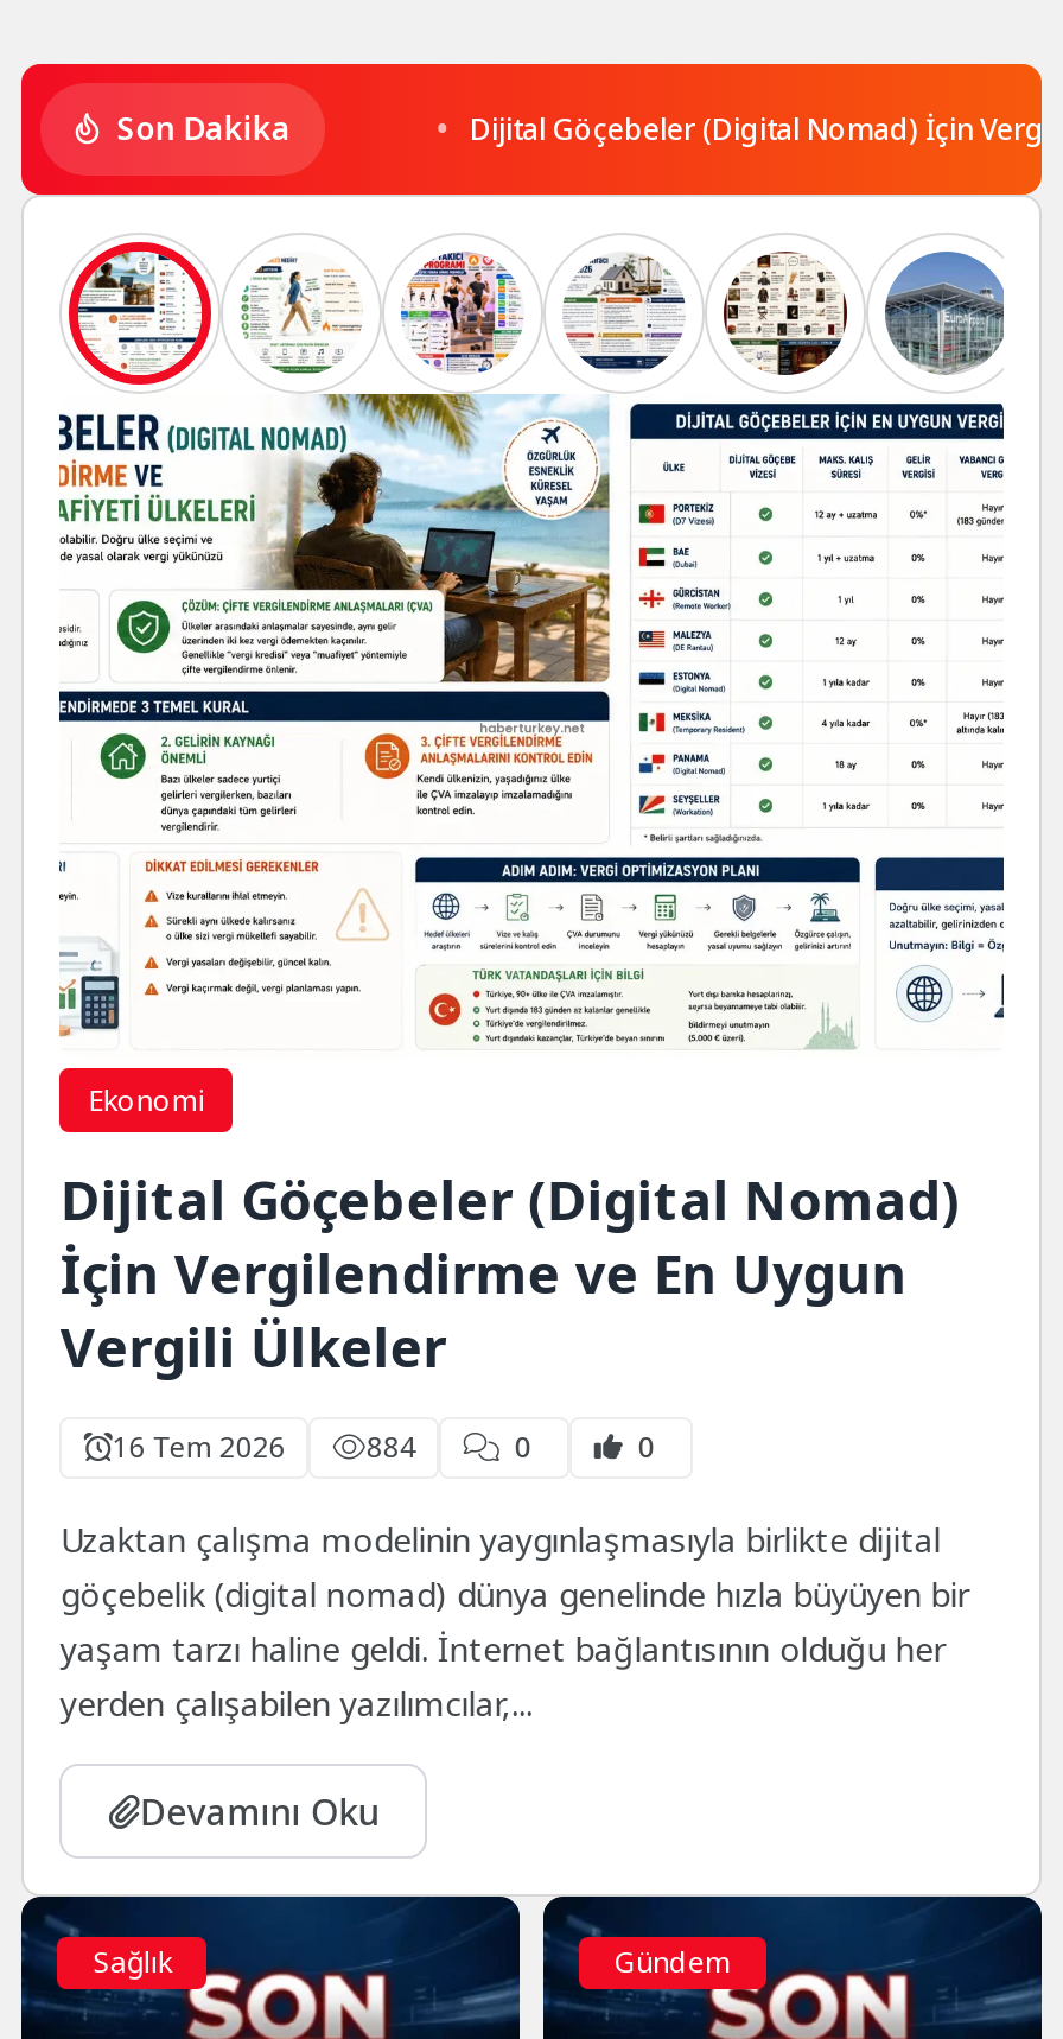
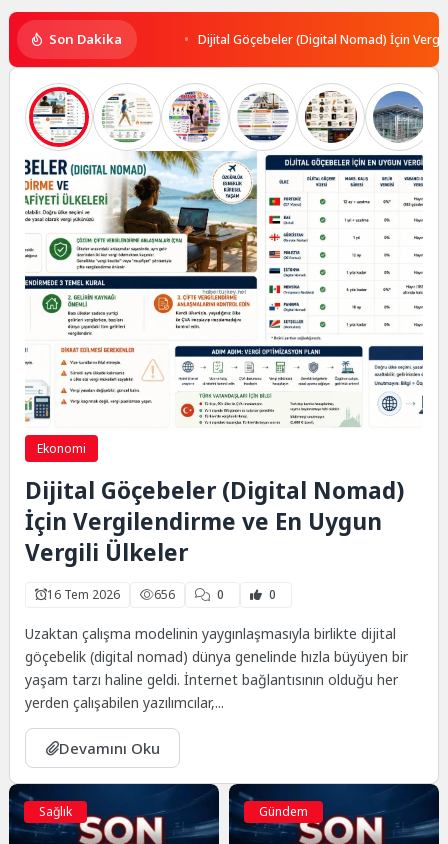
[112,1426,416,1467] 16 Tem 2026 884 -> [47,586,175,603] 16 Tem 2026 656

